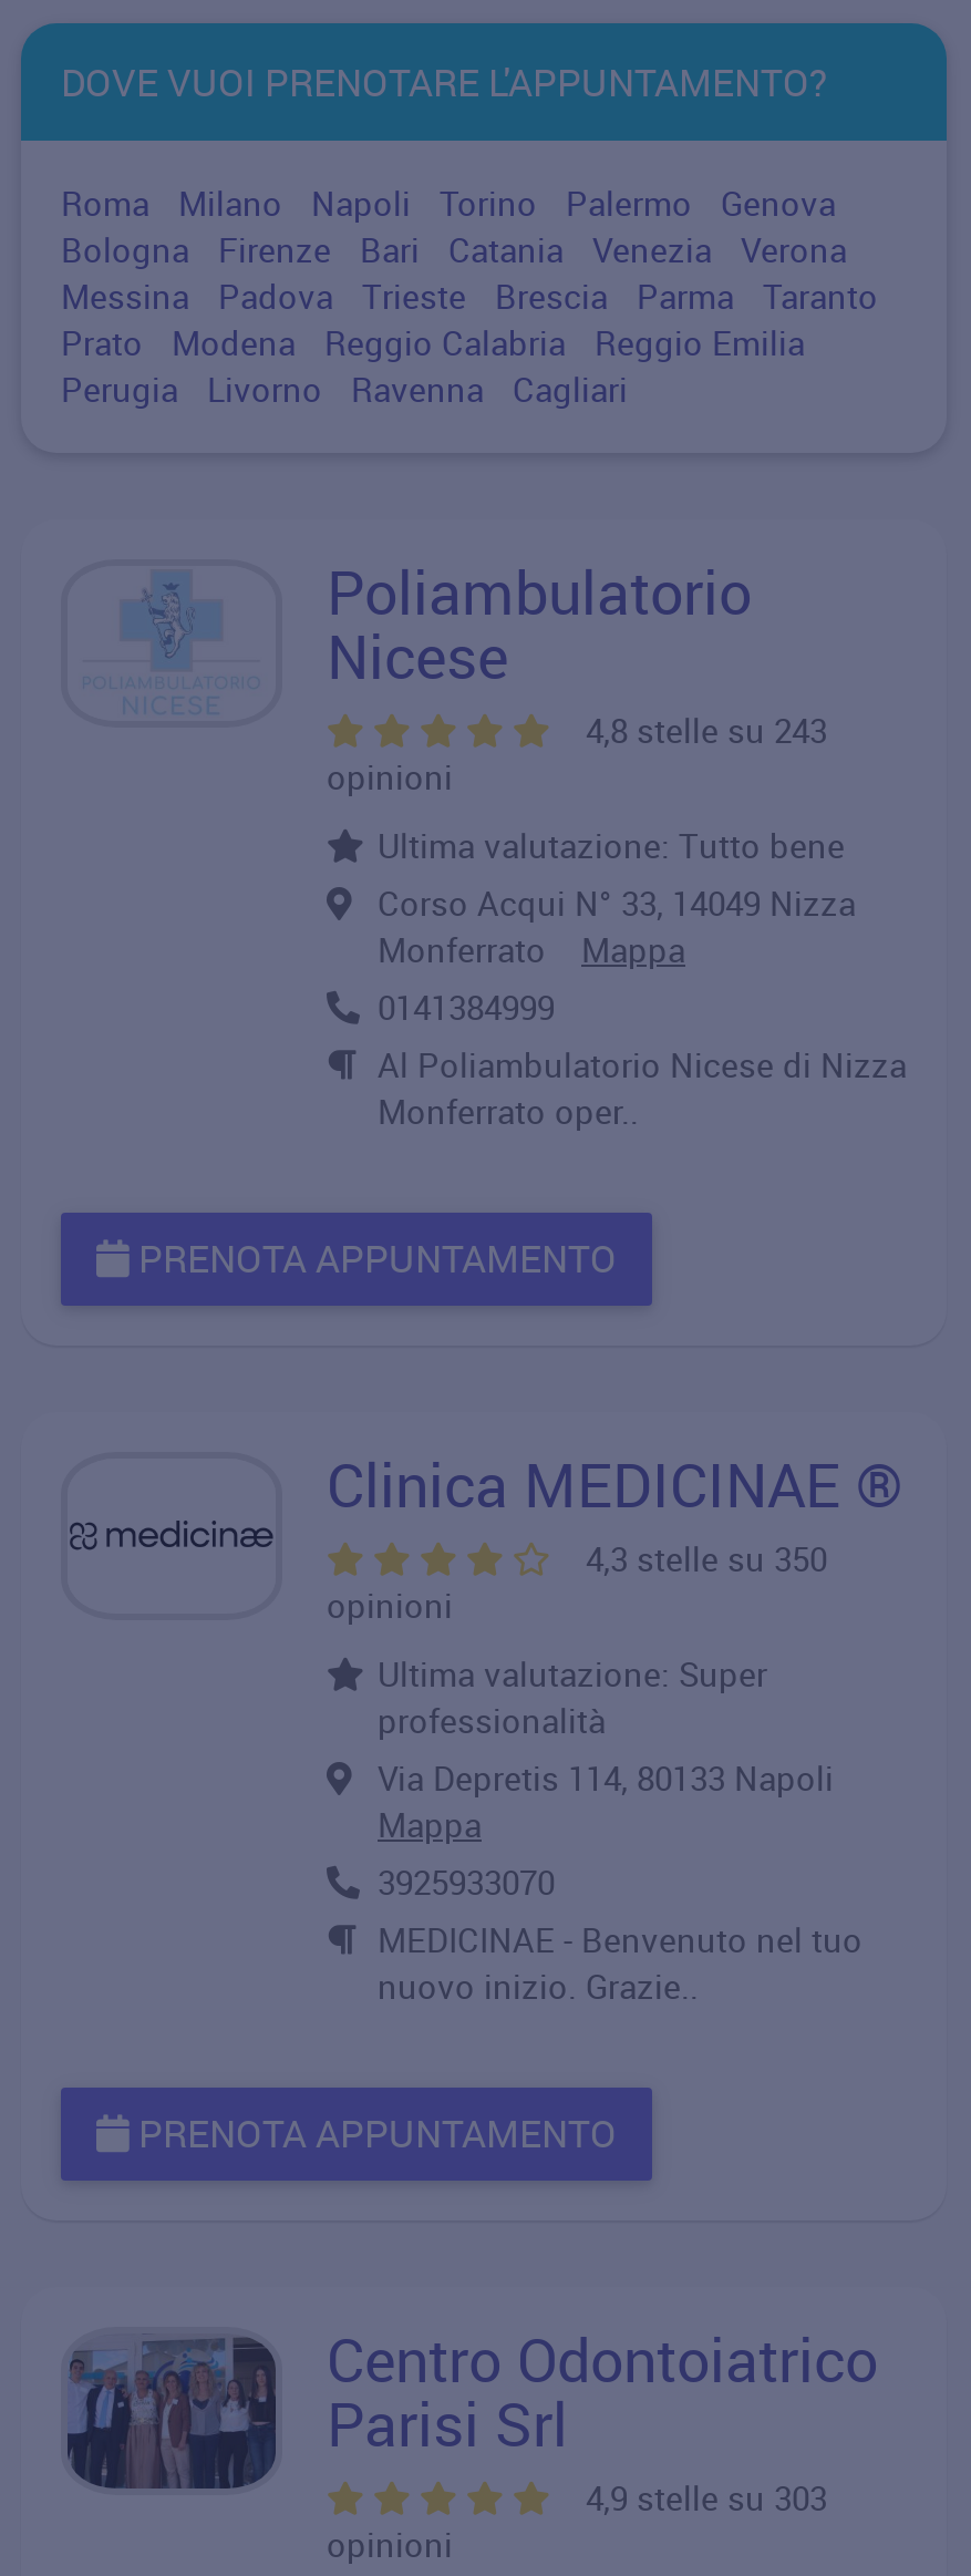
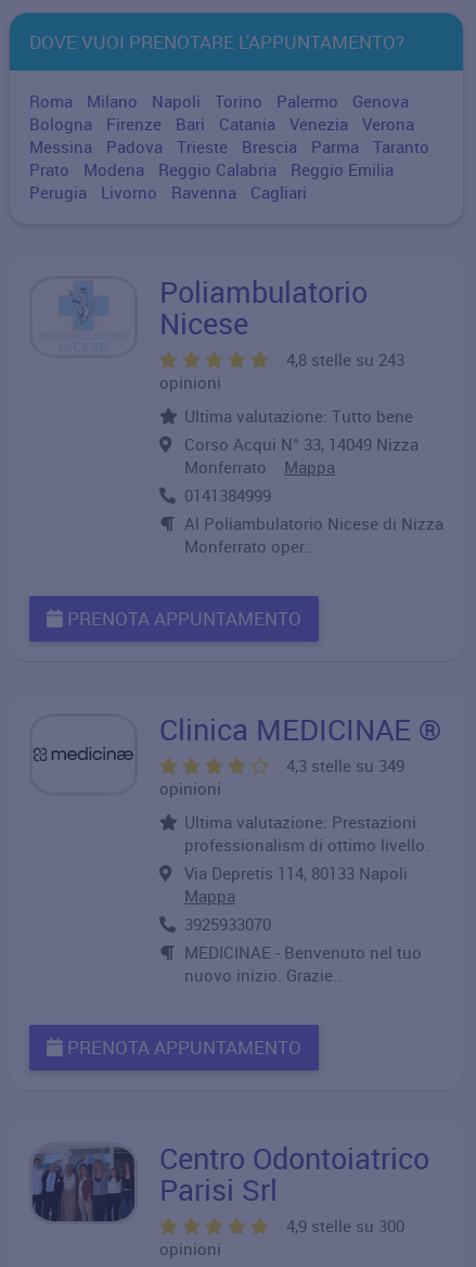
[586,1536,827,1580] 4,3 stelle su 350 -> [286,755,404,776] 4,3 stelle su 349
[378,1651,767,1742] Ultima valutazione: Super | professionalità -> [184,811,429,856] Ultima valutazione: Prestazioni | professionalism di ottimo livello.
[586,2475,827,2520] 4,9 stelle su 303 -> [286,1215,404,1237] 4,9 stelle su 300

